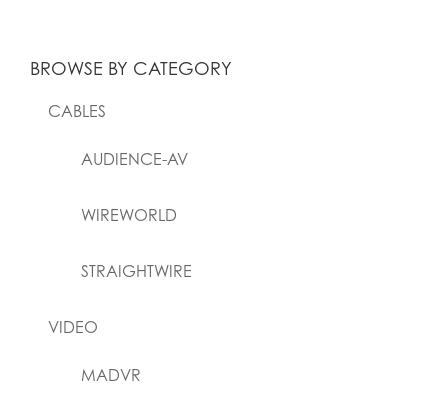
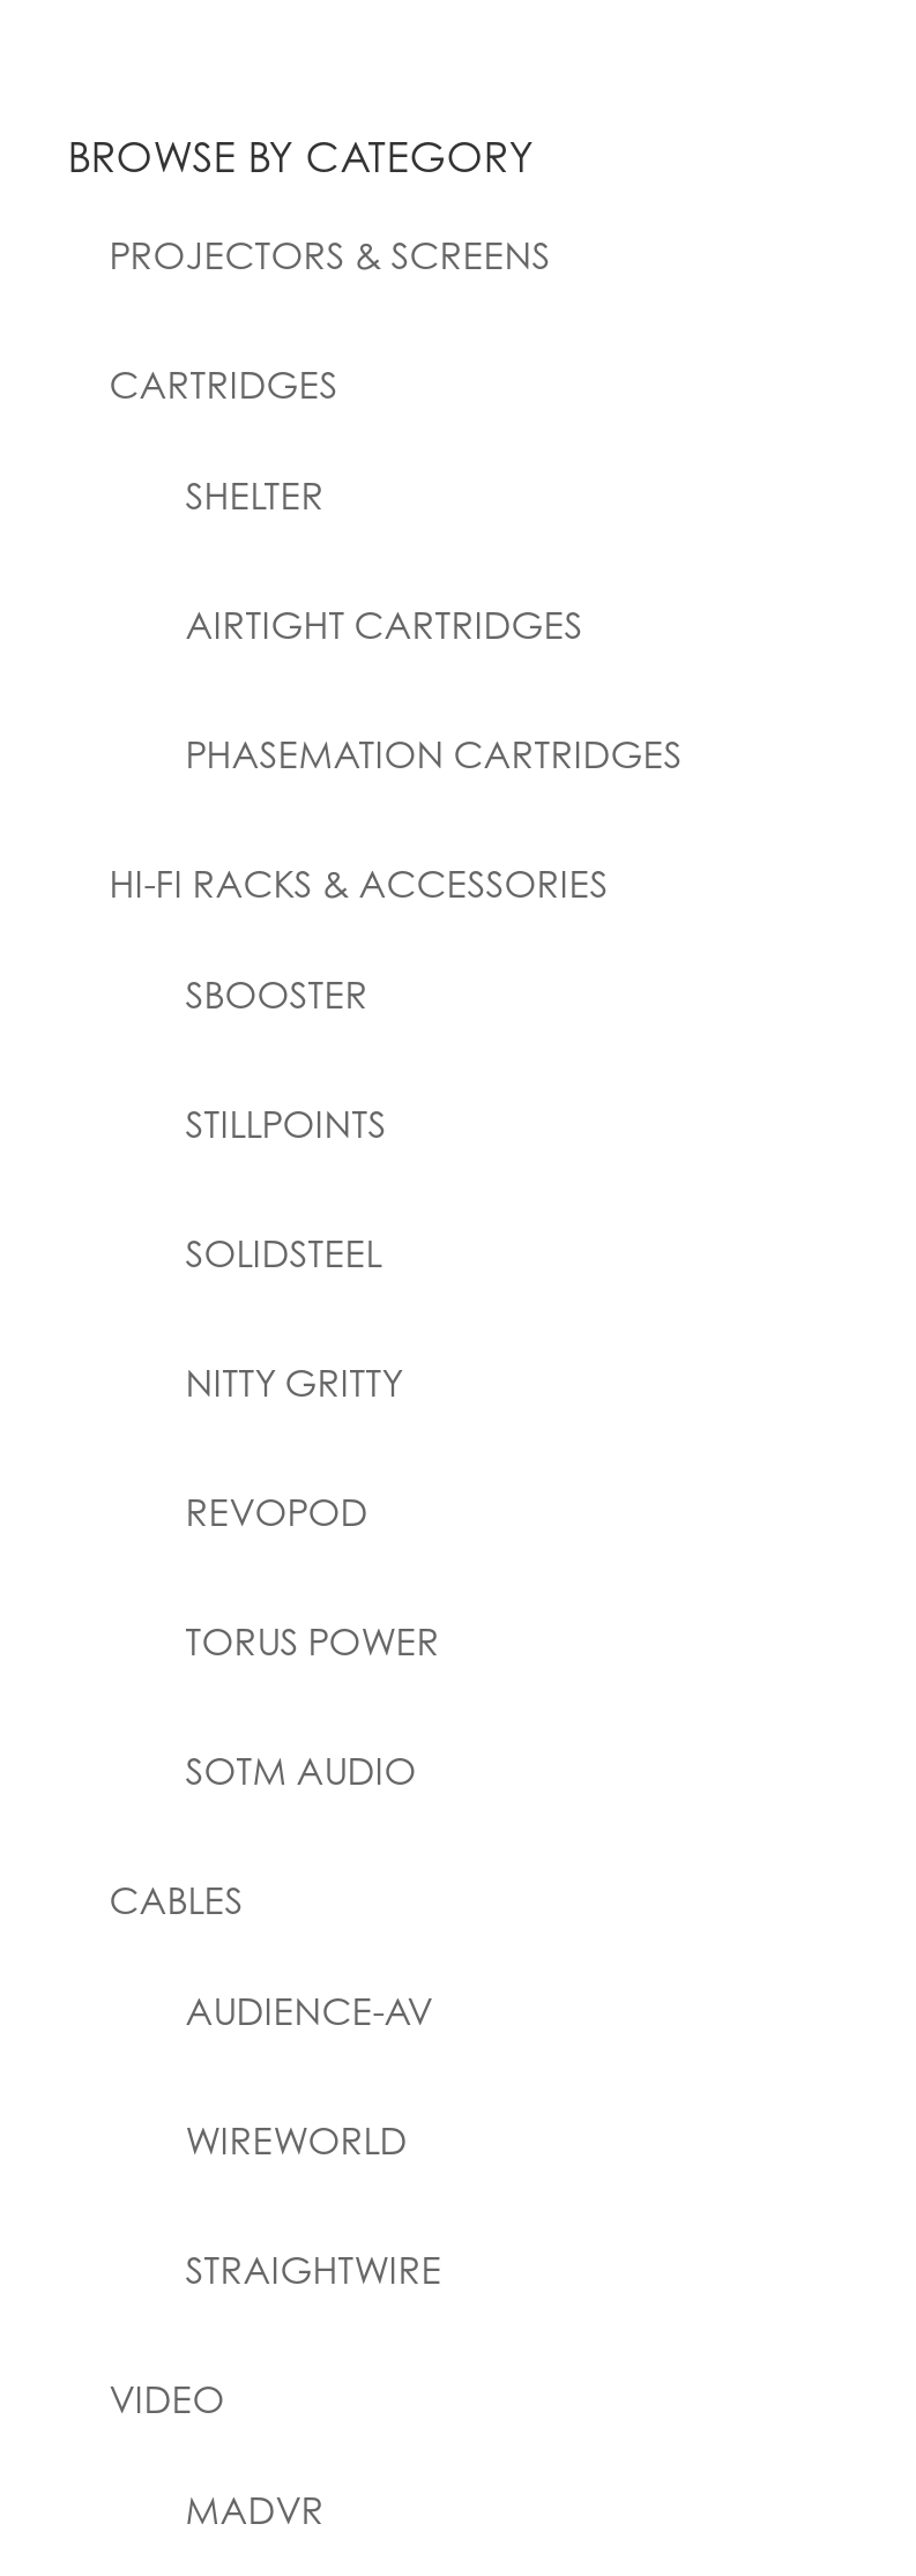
none -> [109,232,682,1794] PROJECTORS & SCREENS | CARTRIDGES | SHELTER | AIRTIGHT CARTRIDGES | PHASEMATION CARTRIDGES | HI-FI RACKS & ACCESSORIES | SBOOSTER | STILLPOINTS | SOLIDSTEEL | NITTY GRITTY | REVOPOD | TORUS POWER | SOTM AUDIO

